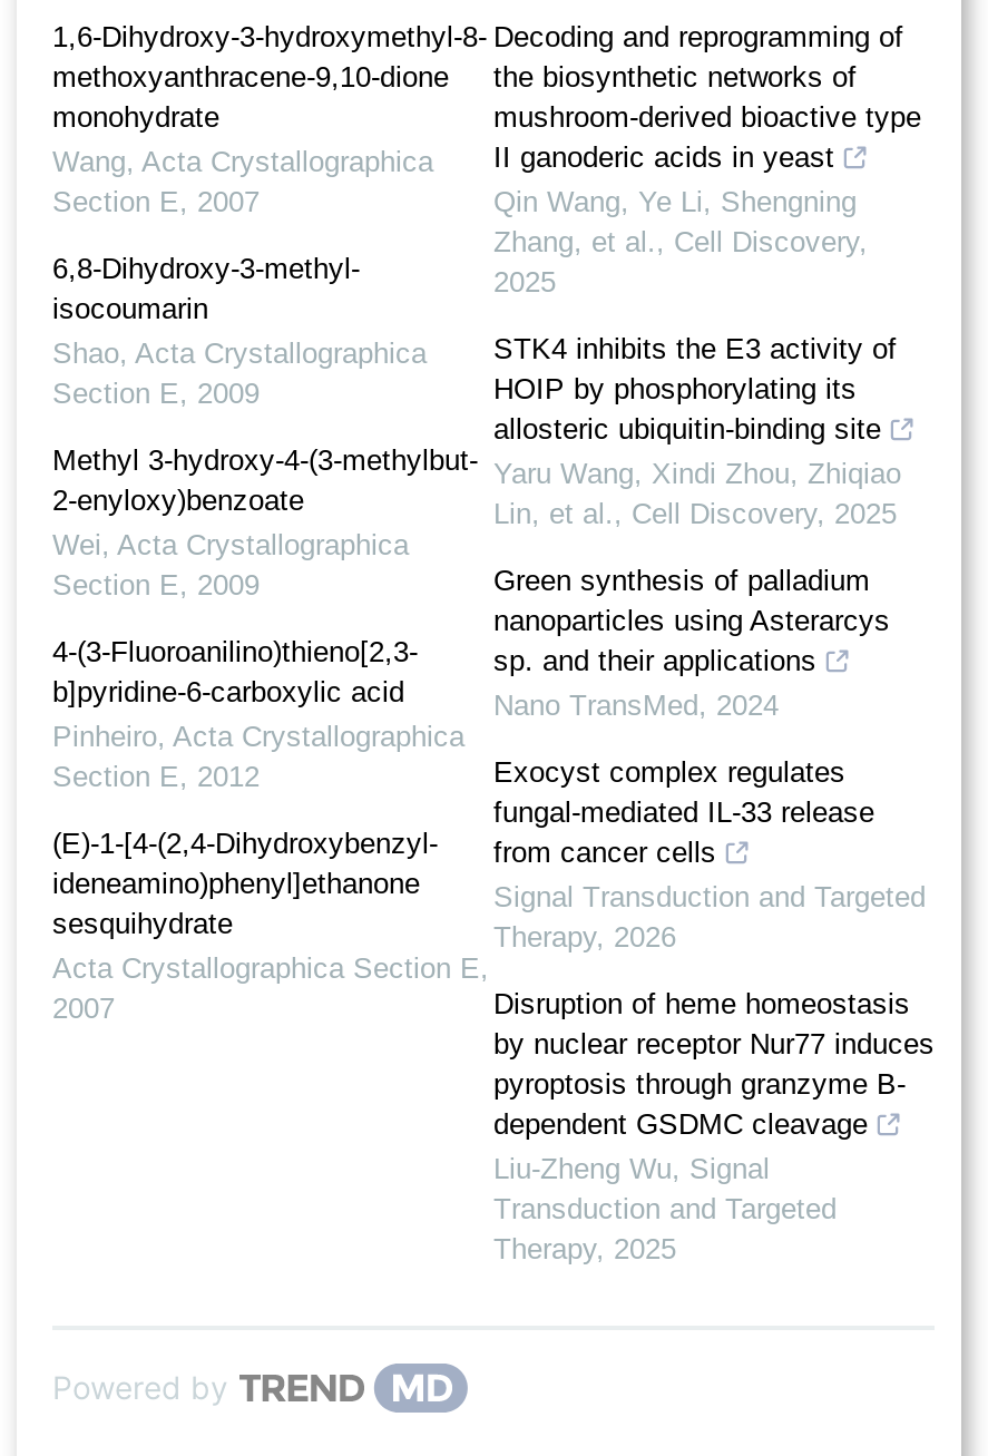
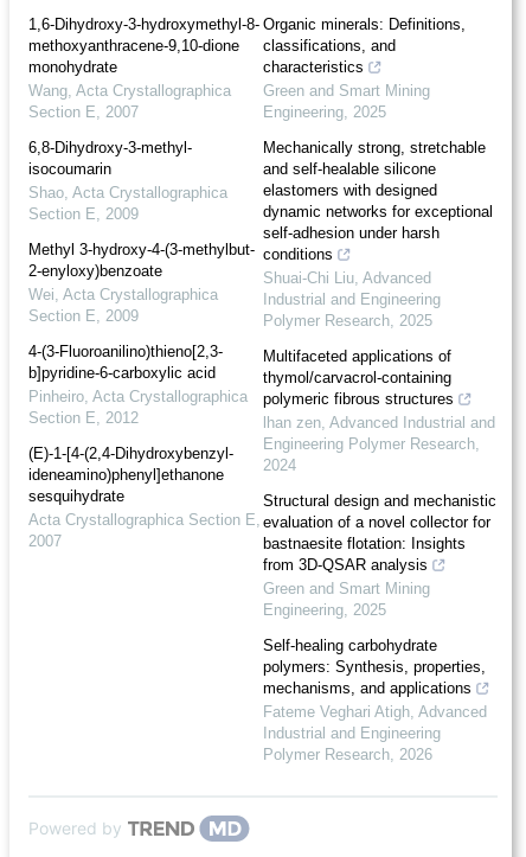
[493,19,921,298] Decoding and reprogramming of | the biosynthetic networks of | mushroom-derived bioactive type | II ganoderic acids in yeast | Qin Wang, Ye Li, Shengning | Zhang, et al., Cell Discovery, | 2025 -> [263,15,466,121] Organic minerals: Definitions, | classifications, and | characteristics | Green and Smart Mining | Engineering, 2025
[493,331,901,530] STK4 inhibits the E3 activity of | HOIP by phosphorylating its | allosteric ubiquitin-binding site | Yaru Wang, Xindi Zhou, Zhiqiao | Lin, et al., Cell Discovery, 2025 -> [263,138,493,329] Mechanically strong, stretchable | and self-healable silicone | elastomers with designed | dynamic networks for exceptional | self-adhesion under harsh | conditions | Shuai-Chi Liu, Advanced | Industrial and Engineering | Polymer Research, 2025
[493,563,890,721] Green synthesis of palladium | nanoparticles using Asterarcys | sp. and their applications | Nano TransMed, 2024 -> [263,347,495,474] Multifaceted applications of | thymol/carvacrol-containing | polymeric fibrous structures | lhan zen, Advanced Industrial and | Engineering Polymer Research, | 2024
[493,755,926,953] Exocyst complex regulates | fungal-mediated IL-33 release | from cancer cells | Signal Transduction and Targeted | Therapy, 2026 -> [263,492,496,618] Structural design and mechanistic | evaluation of a novel collector for | bastnaesite flotation: Insights | from 3D-QSAR analysis | Green and Smart Mining | Engineering, 2025
[493,986,935,1265] Disruption of heme homeostasis | by nuclear receptor Nur77 induces | pyroptosis through granzyme B- | dependent GSDMC cleavage | Liu-Zheng Wu, Signal | Transduction and Targeted | Therapy, 2025 -> [263,636,487,763] Self-healing carbohydrate | polymers: Synthesis, properties, | mechanisms, and applications | Fateme Veghari Atigh, Advanced | Industrial and Engineering | Polymer Research, 2026

